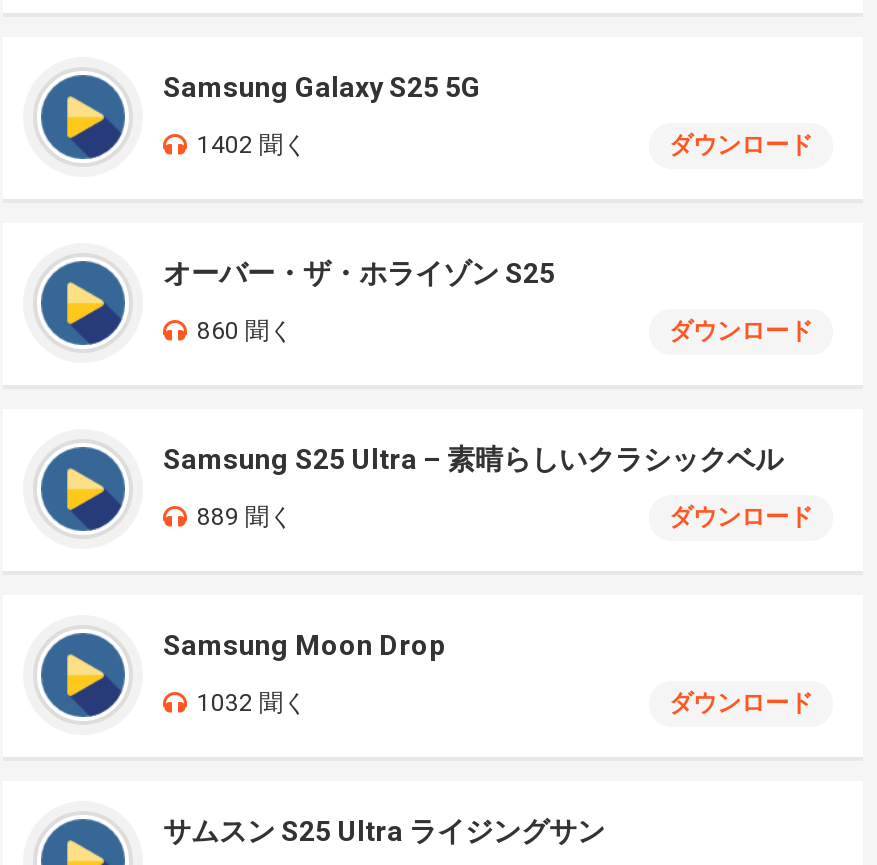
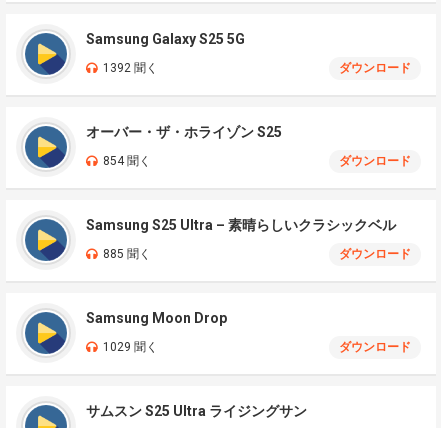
[197,131,307,159] 1402 聞く -> [103,61,158,75] 1392 聞く
[197,317,293,345] 860 聞く -> [103,154,151,168] 854 聞く
[197,503,293,531] 889 聞く -> [103,247,151,261] 885 聞く
[197,689,307,717] 1032 聞く -> [103,340,158,354] 1029 聞く

